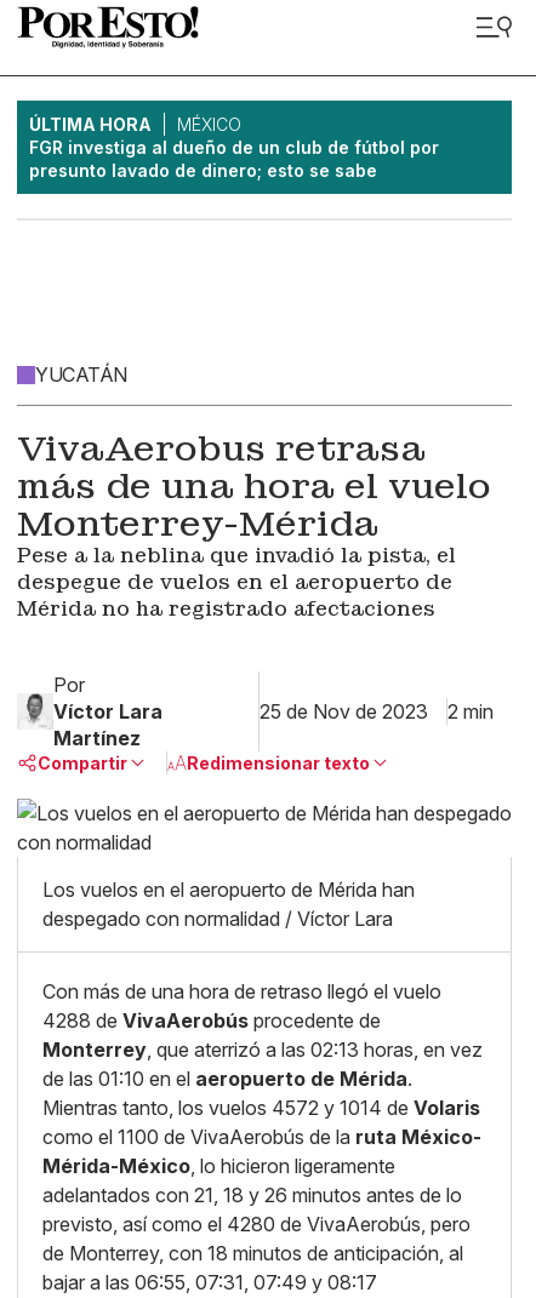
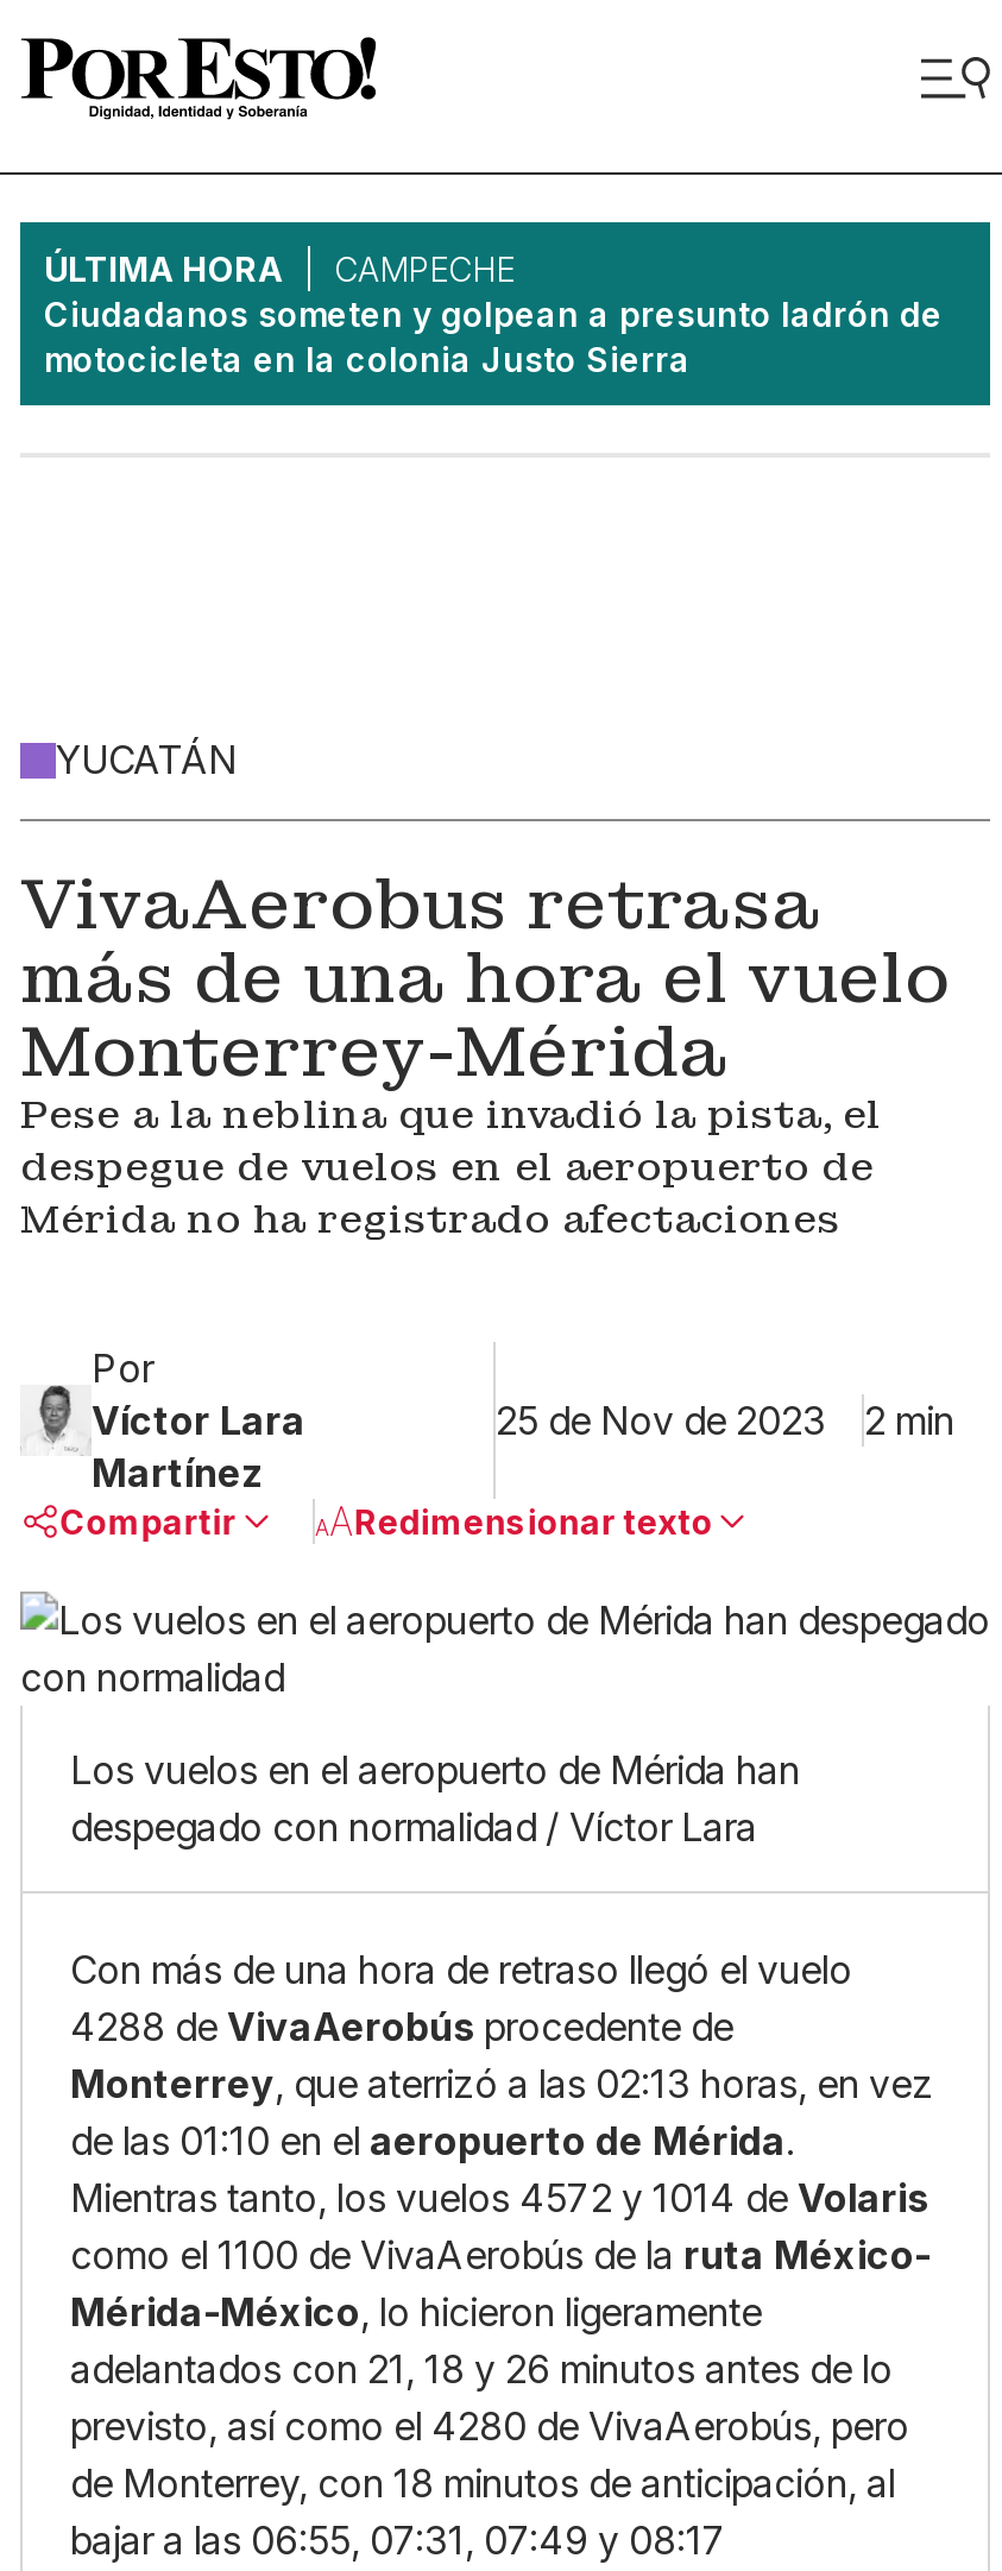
[29,114,439,181] MÉXICO | FGR investiga al dueño de un club de fútbol por | presunto lavado de dinero; esto se sabe -> [44,248,943,379] CAMPECHE | Ciudadanos someten y golpean a presunto ladrón de | motocicleta en la colonia Justo Sierra

